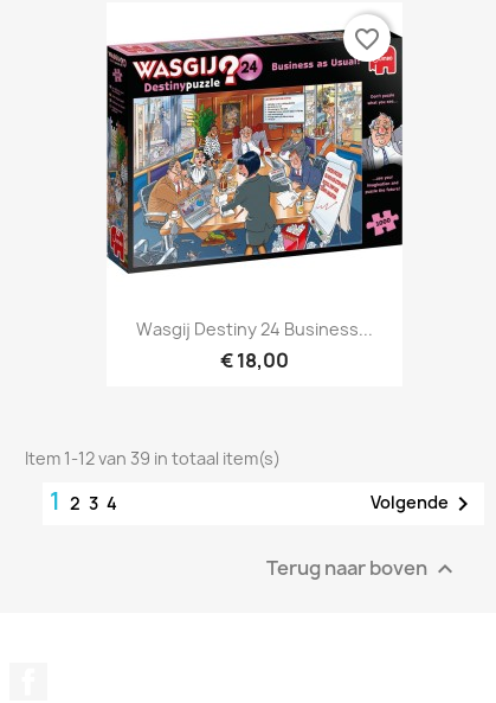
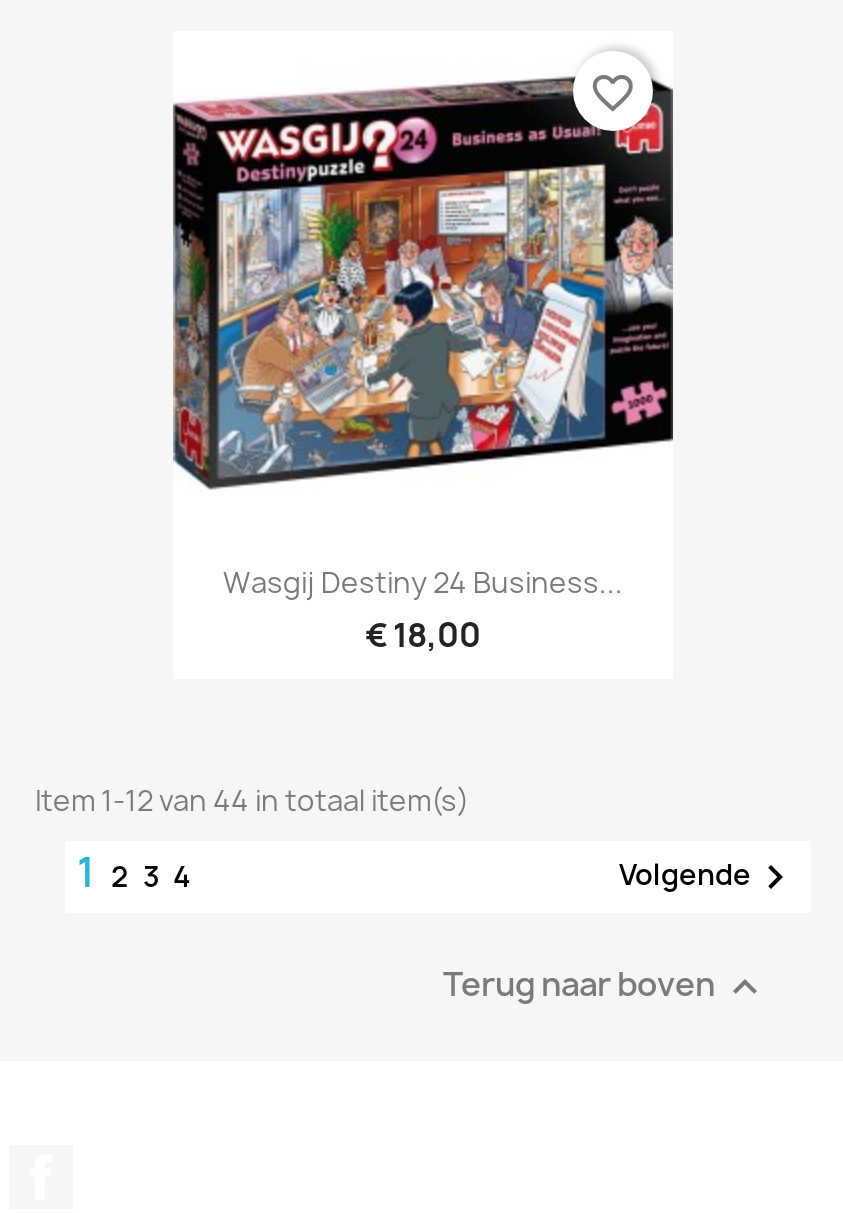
[25,446,281,469] Item 1-12 van 39 in totaal item(s) -> [35,780,469,818] Item 1-12 van 44 in totaal item(s)

